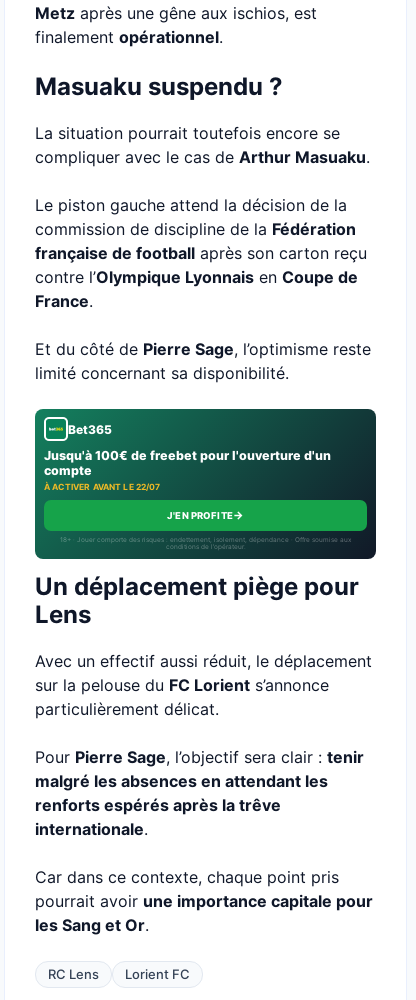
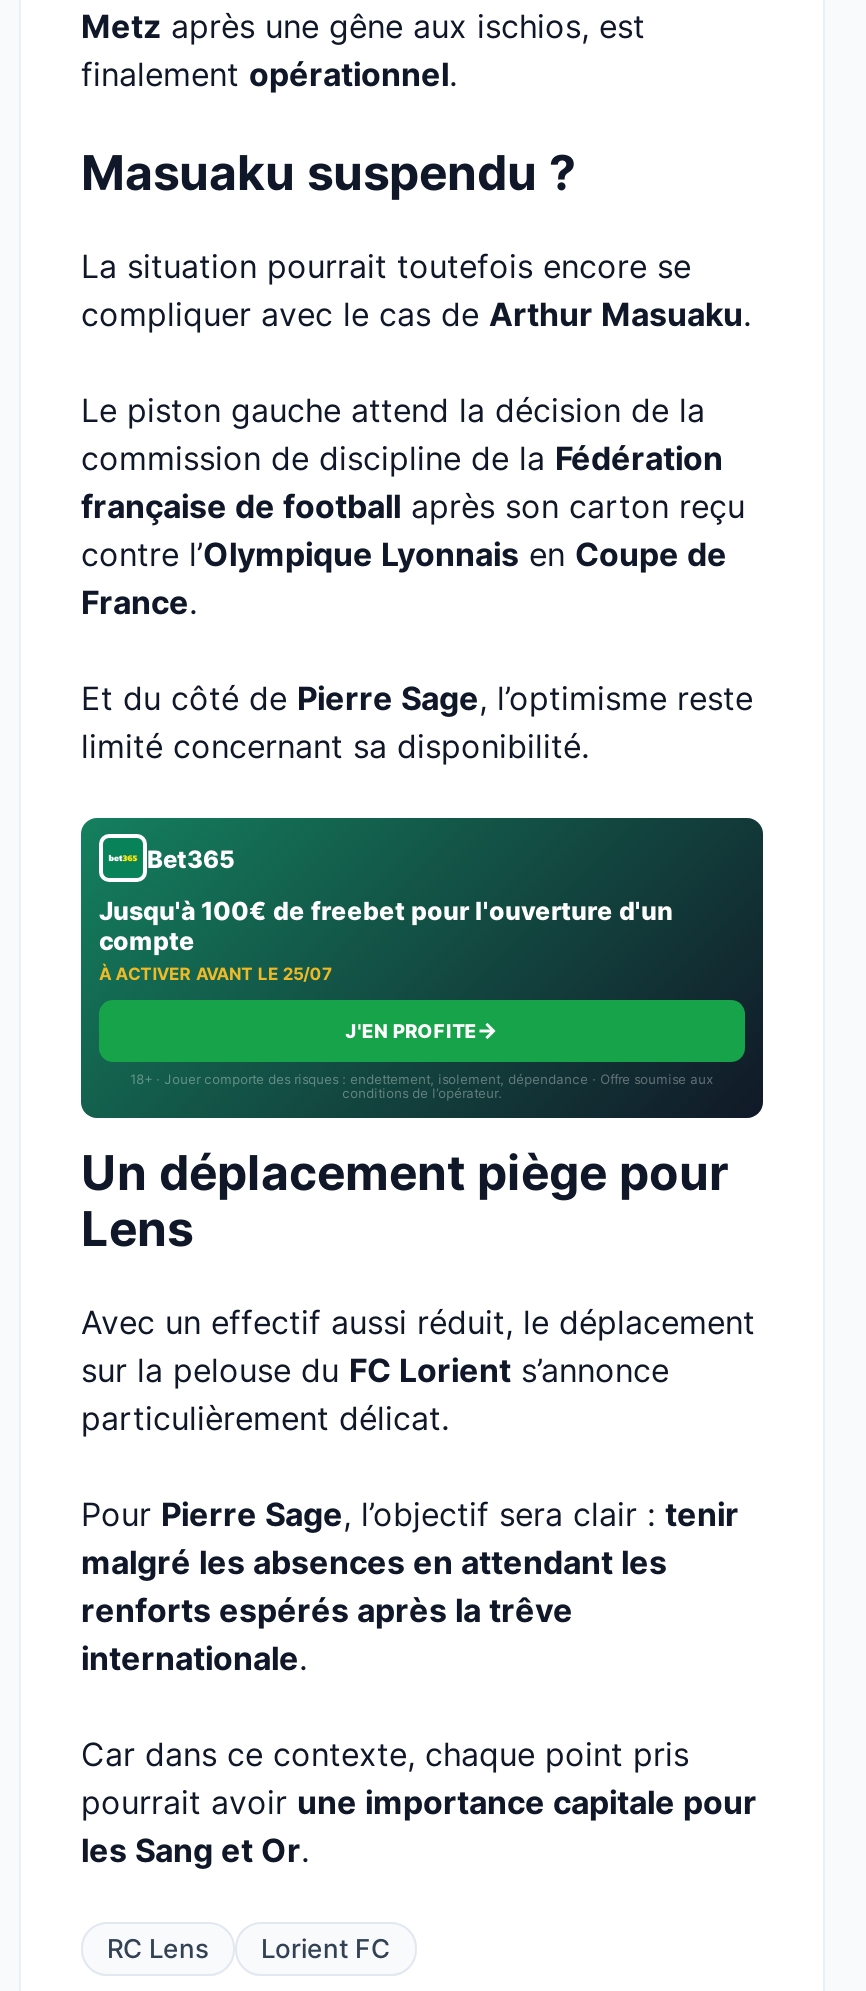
[44,482,161,492] À ACTIVER AVANT LE 22/07 -> [99,964,332,984] À ACTIVER AVANT LE 25/07

